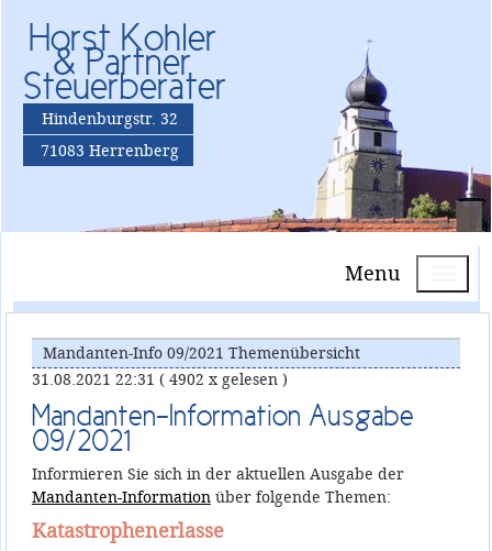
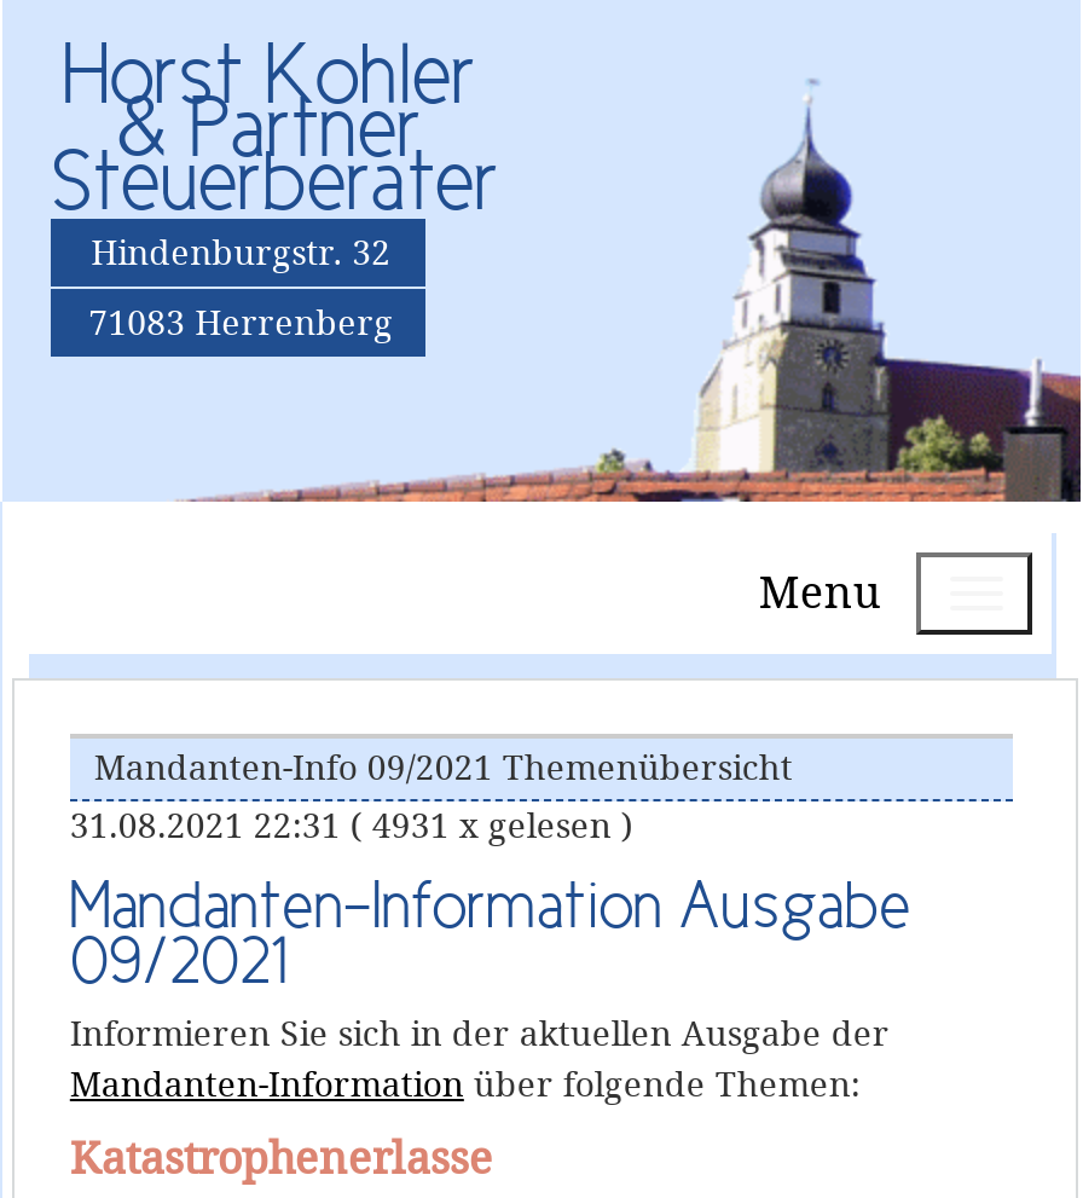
[32,369,288,389] 31.08.2021 22:31 ( 4902 x gelesen ) -> [70,803,633,846] 31.08.2021 22:31 ( 4931 x gelesen )

